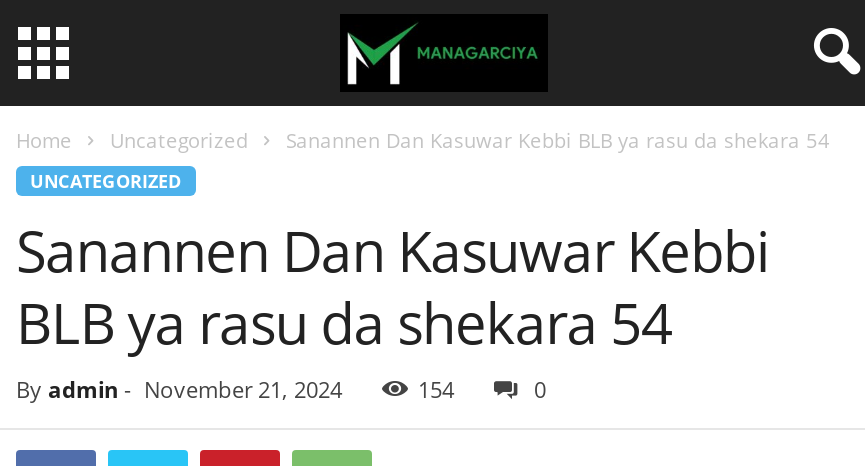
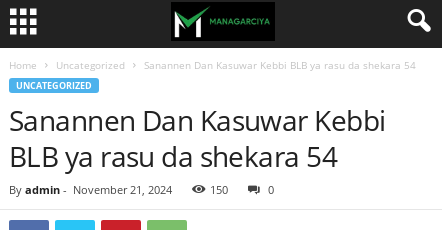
[418,374,454,404] 154 -> [210,182,228,197] 150

